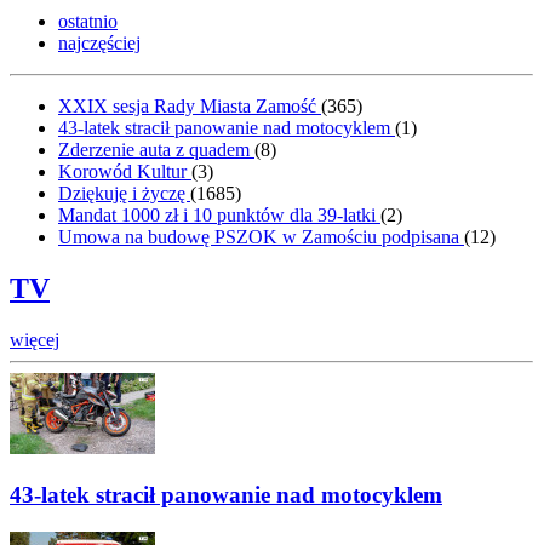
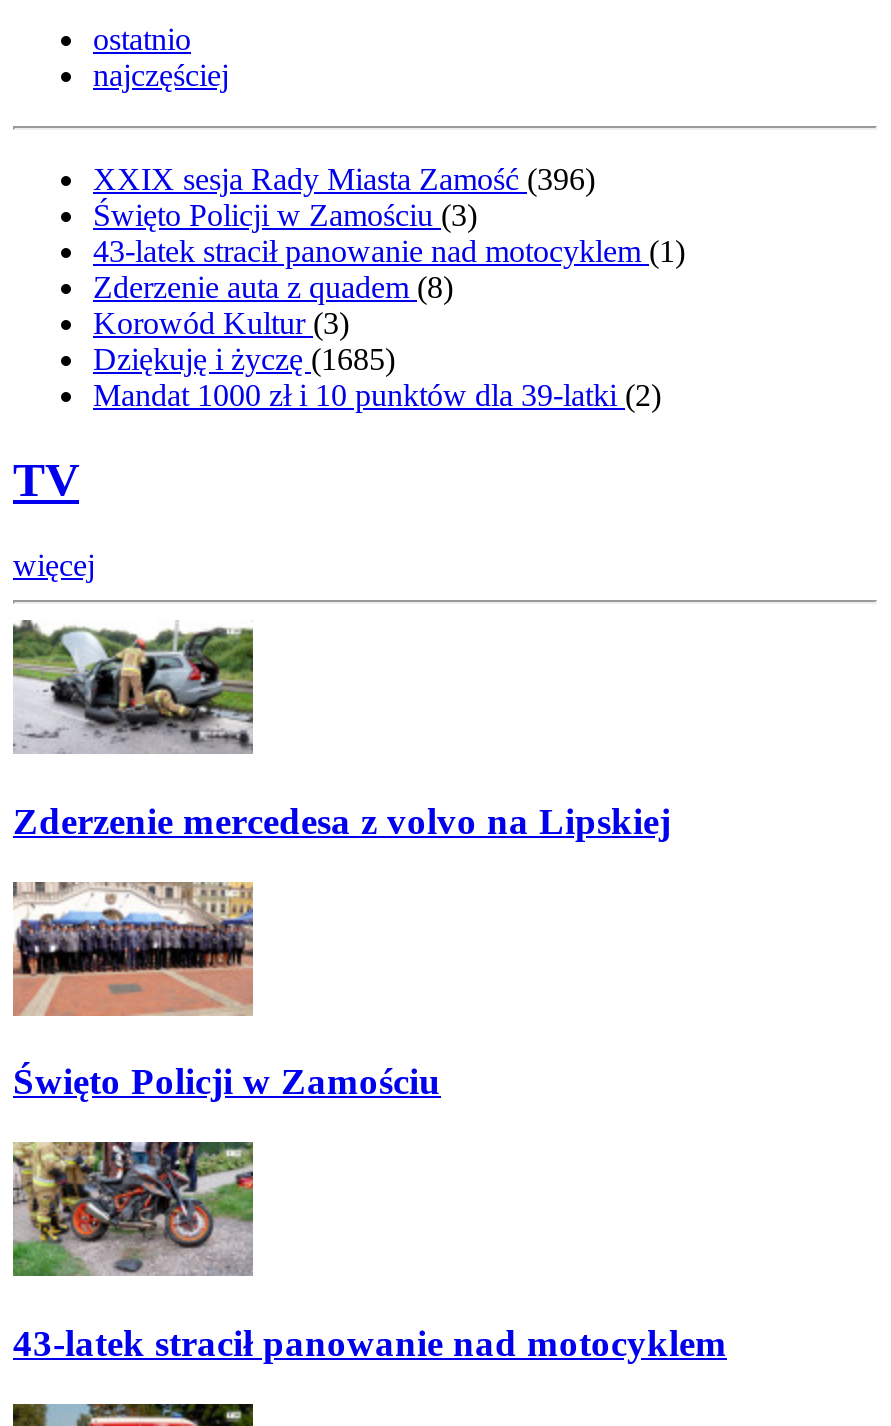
[58,96,362,117] XXIX sesja Rady Miasta Zamość (365) -> [93,163,595,233] XXIX sesja Rady Miasta Zamość (396) | Święto Policji w Zamościu (3)
[58,227,496,248] Umowa na budowę PSZOK w Zamościu podpisana (12) -> none
none -> [11,880,441,1103] [image] | Święto Policji w Zamościu
none -> [13,620,671,842] [image] | Zderzenie mercedesa z volvo na Lipskiej

